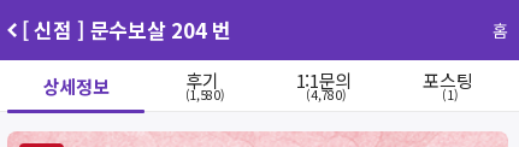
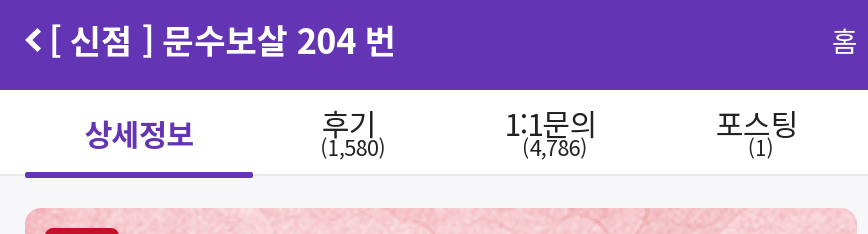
[306,86,346,104] (4,780) -> [522,132,587,162] (4,786)

